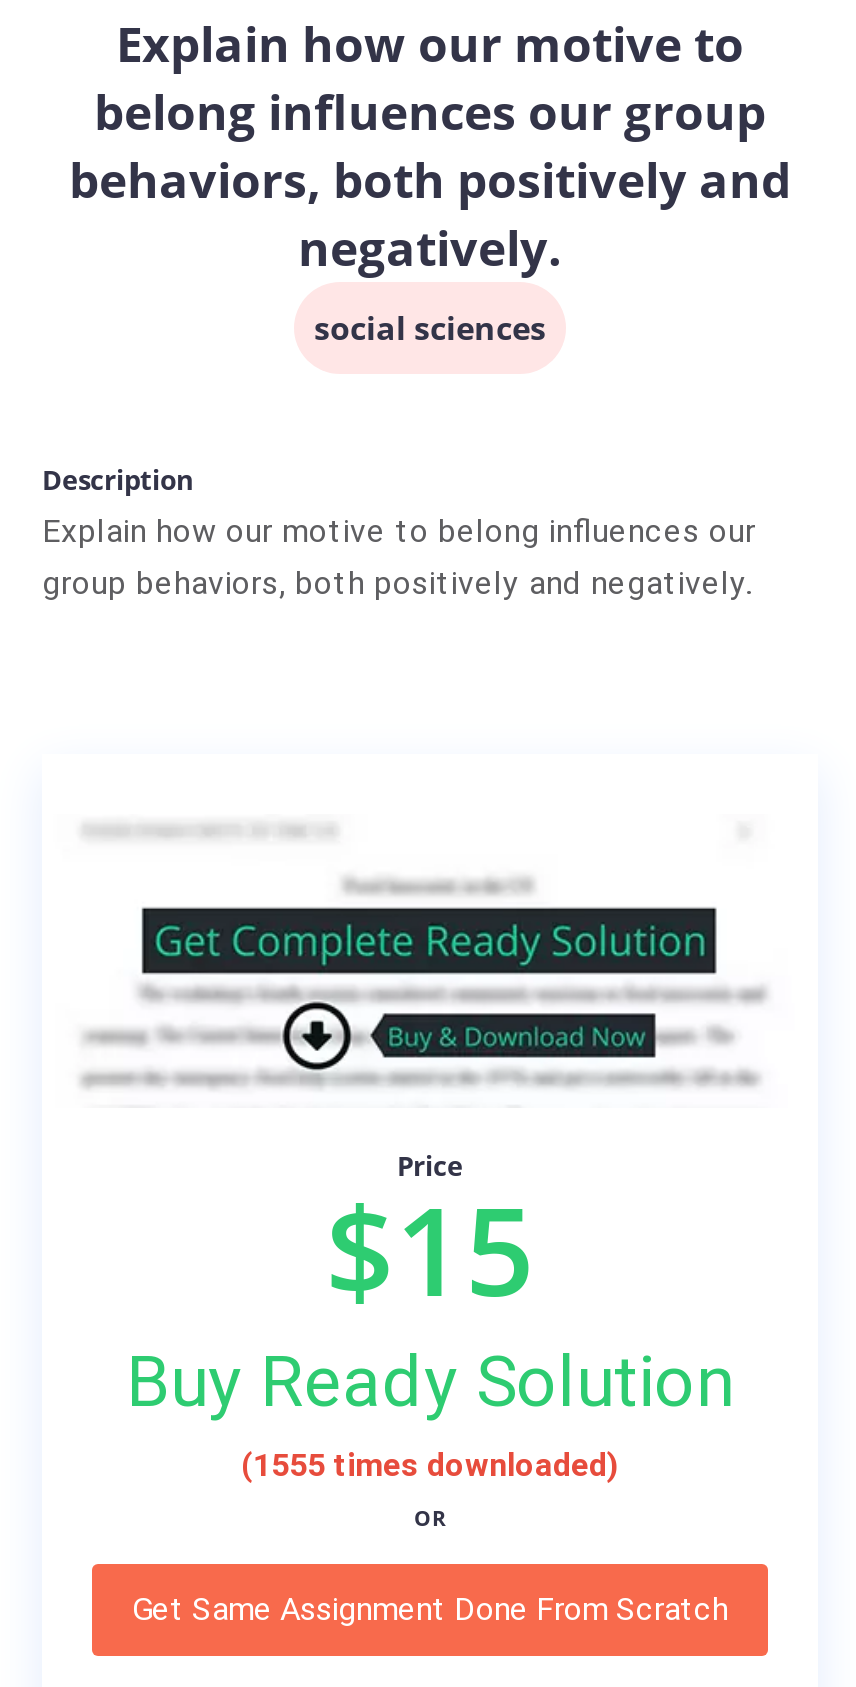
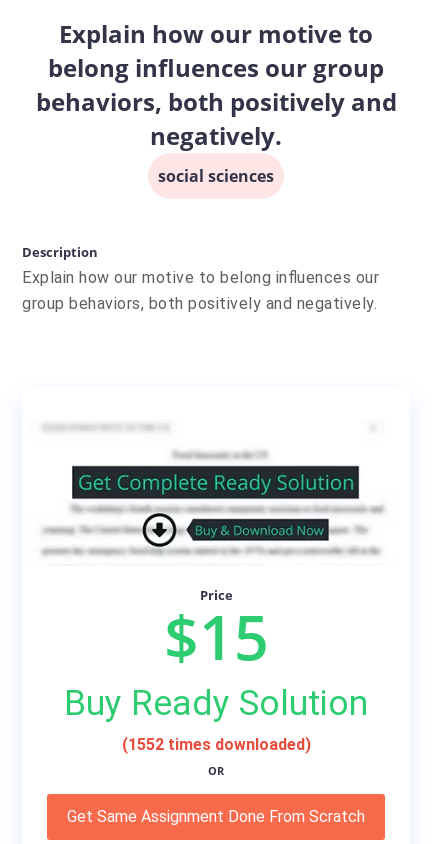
[241,1447,619,1485] (1555 times downloaded) -> [121,735,310,754] (1552 times downloaded)

